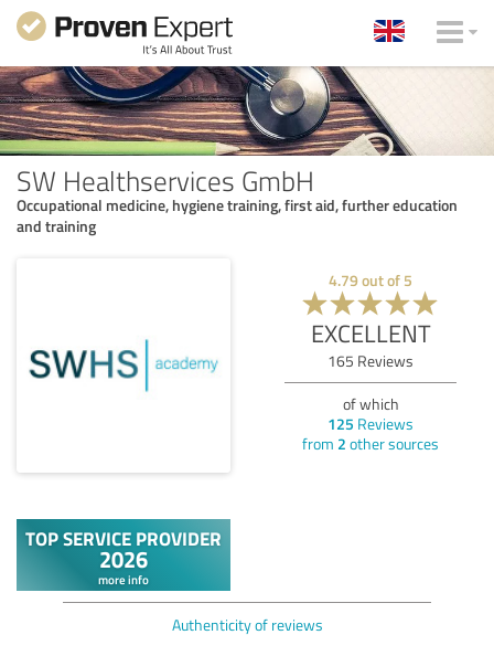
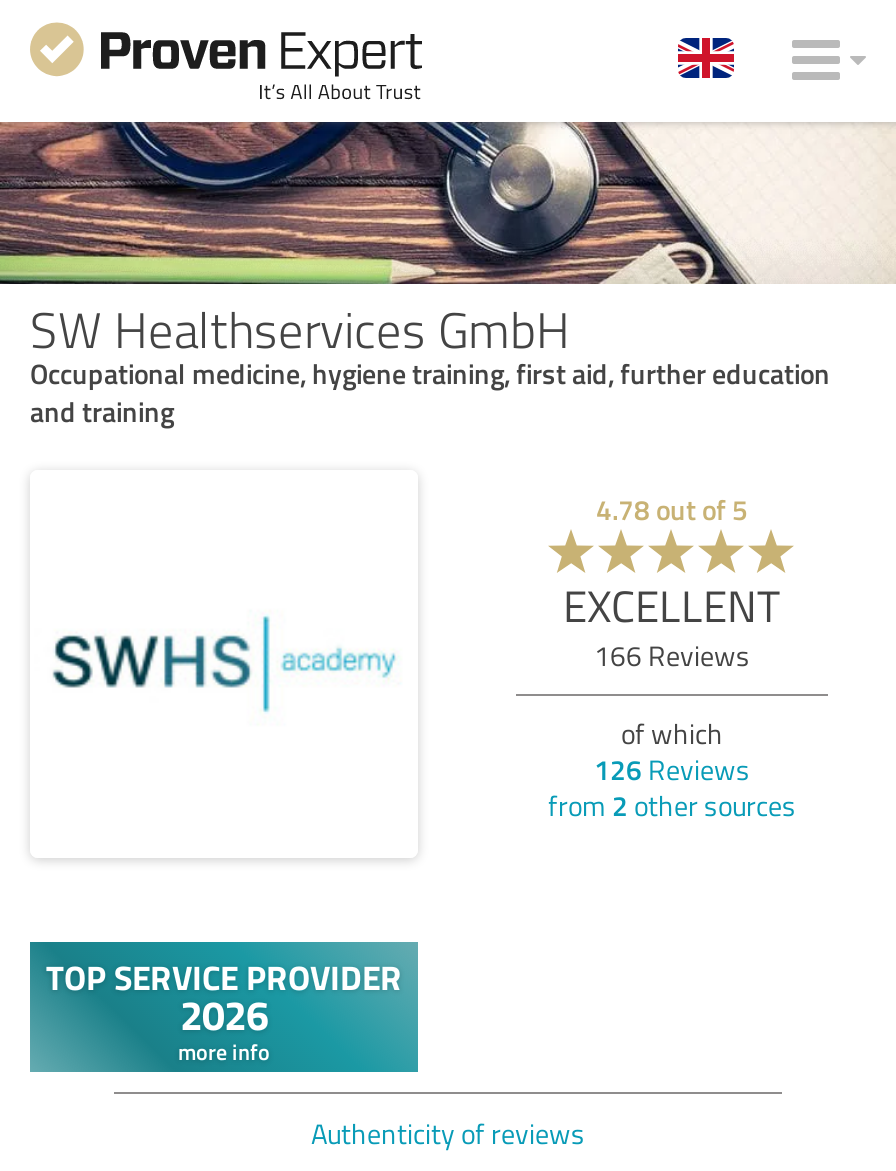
[329,269,412,290] 4.79 out of 5 -> [596,489,748,527] 4.78 out of 5
[327,350,414,371] 165 Reviews -> [594,635,750,673] 166 Reviews
[327,413,414,434] 125 Reviews -> [594,749,750,787] 126 Reviews

